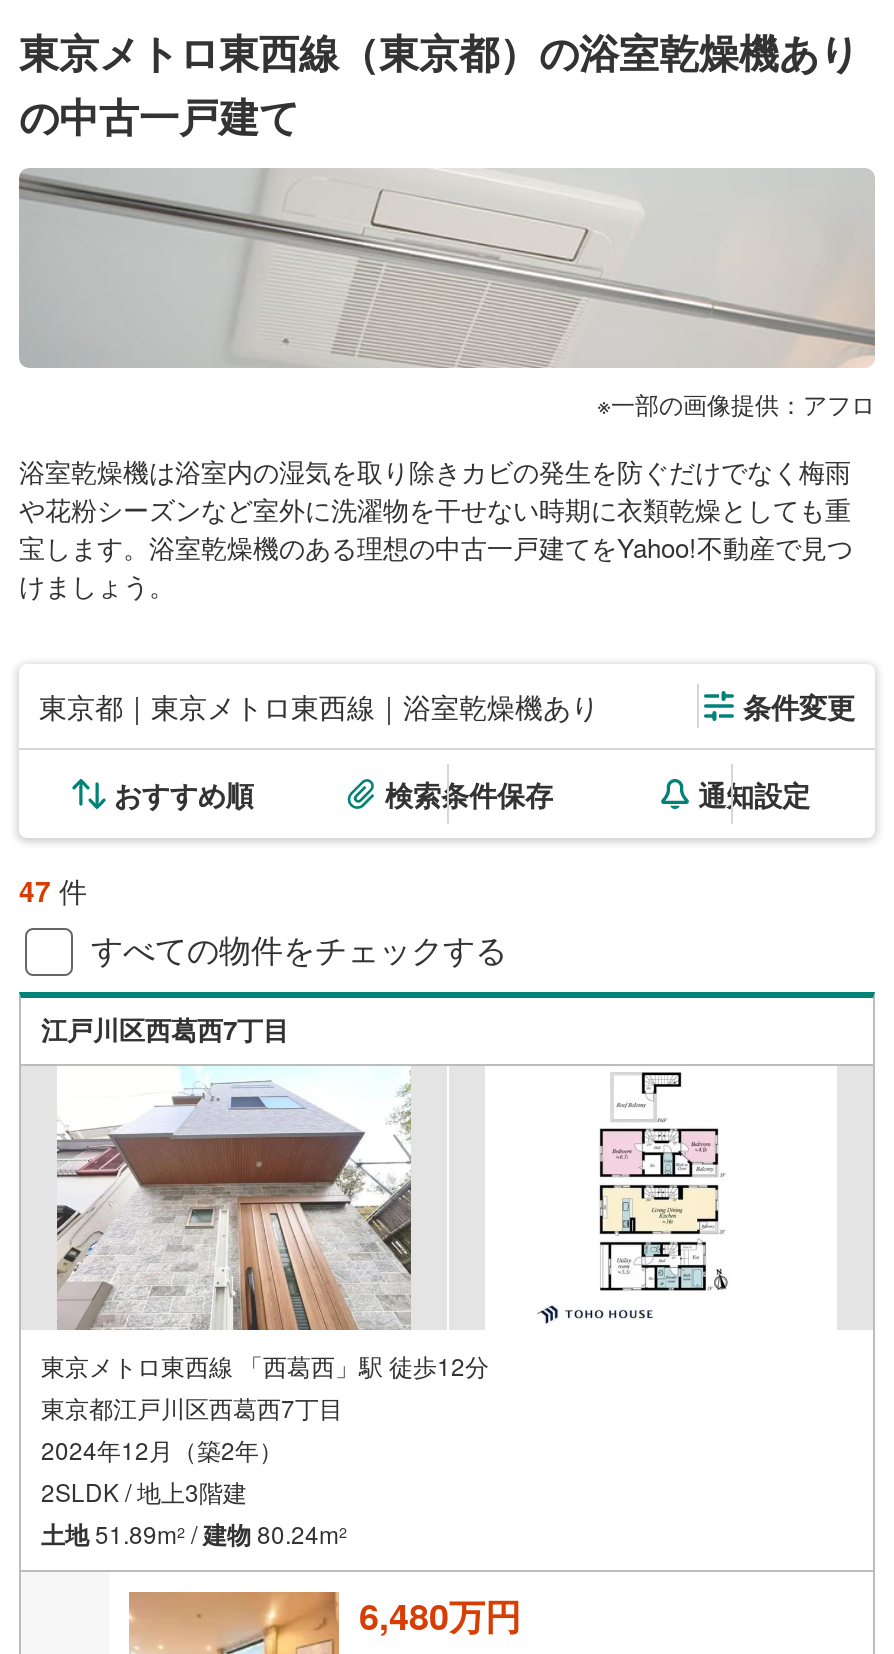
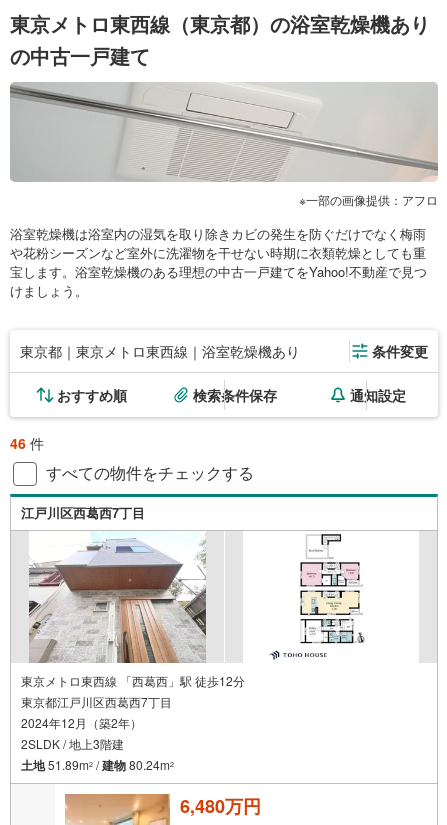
[19,870,87,910] 47件 -> [10,433,44,453] 46件

